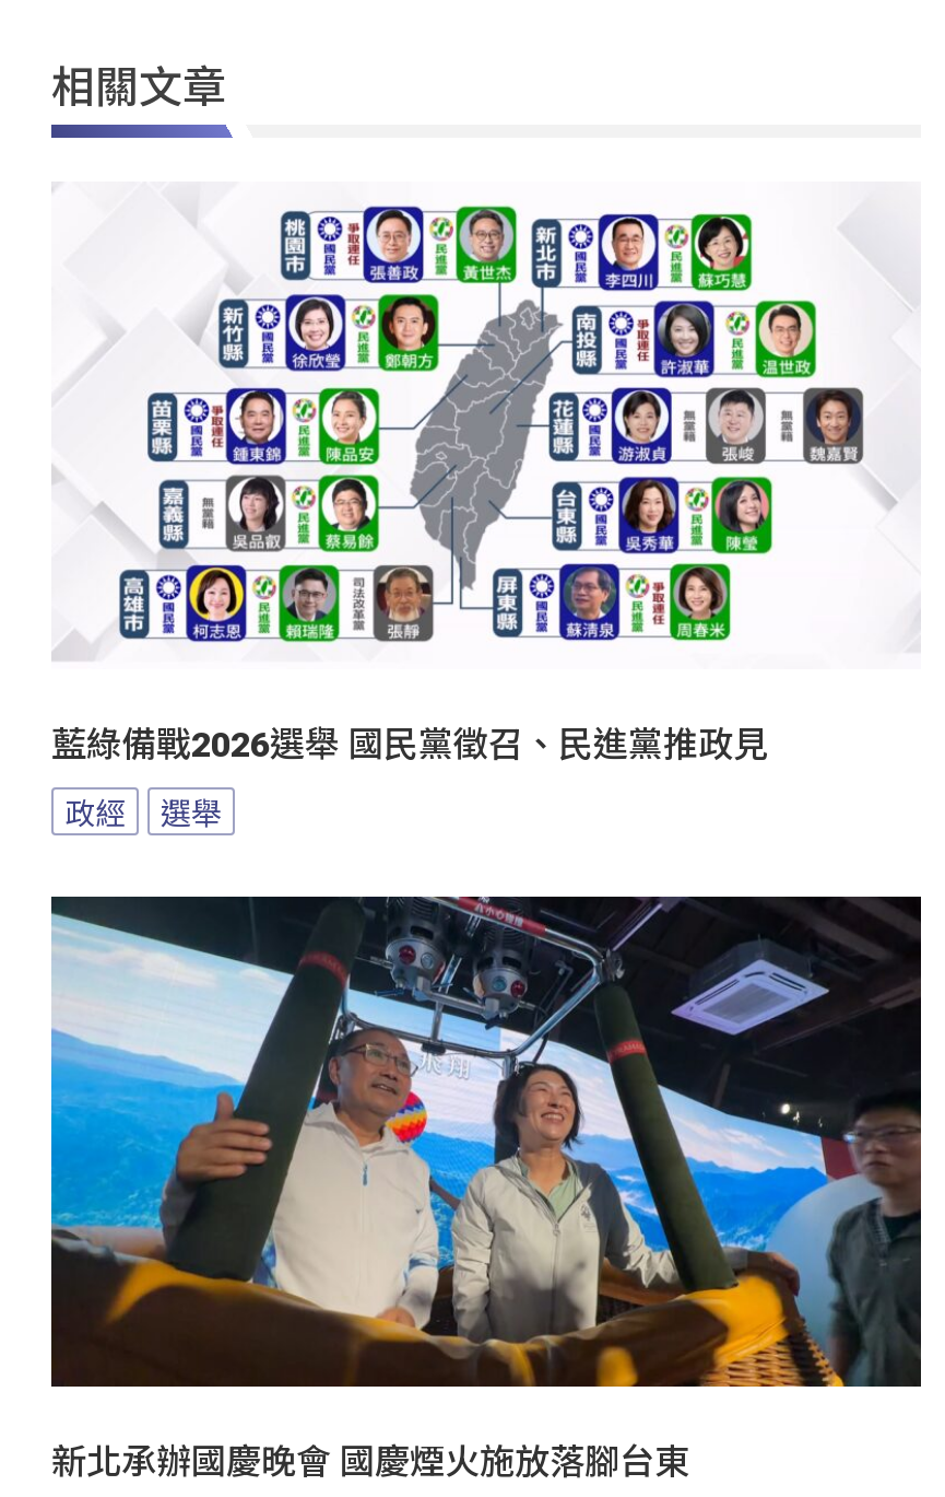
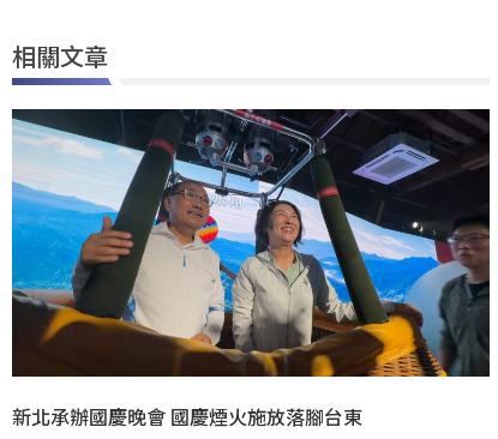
[51,203,897,834] [image] | 藍綠備戰2026選舉 國民黨徵召、民進黨推政見 | 政經 | 選舉 -> none

